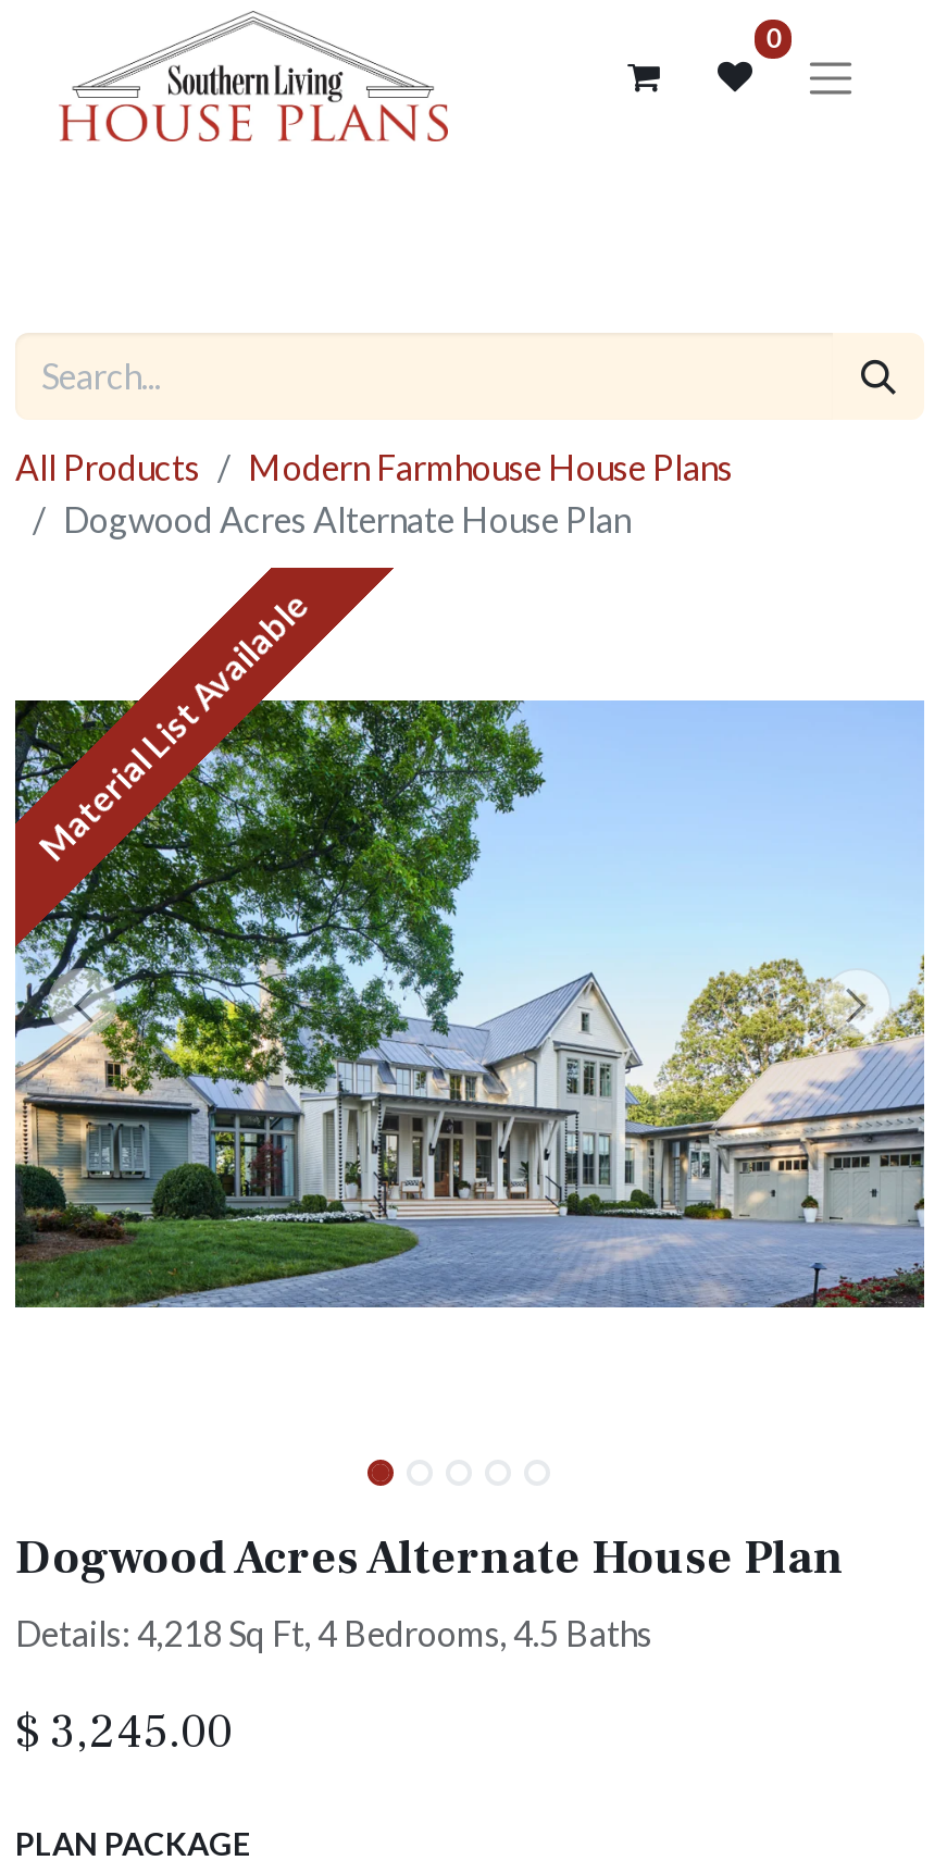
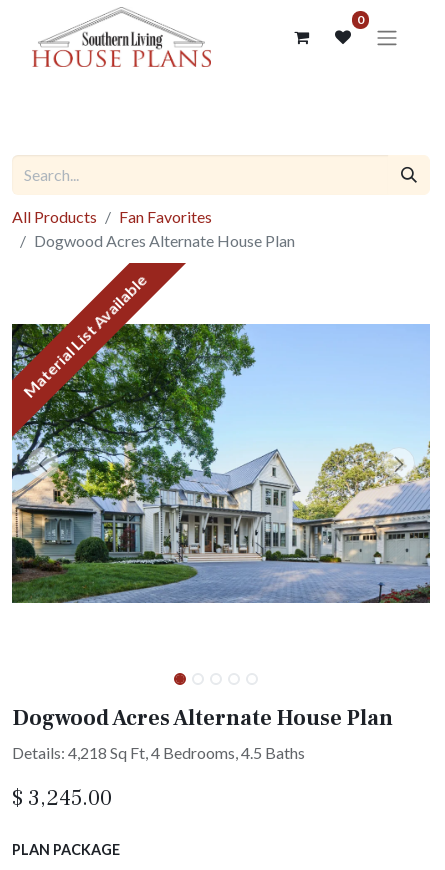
[248,447,733,488] Modern Farmhouse House Plans -> [119,207,212,226] Fan Favorites

